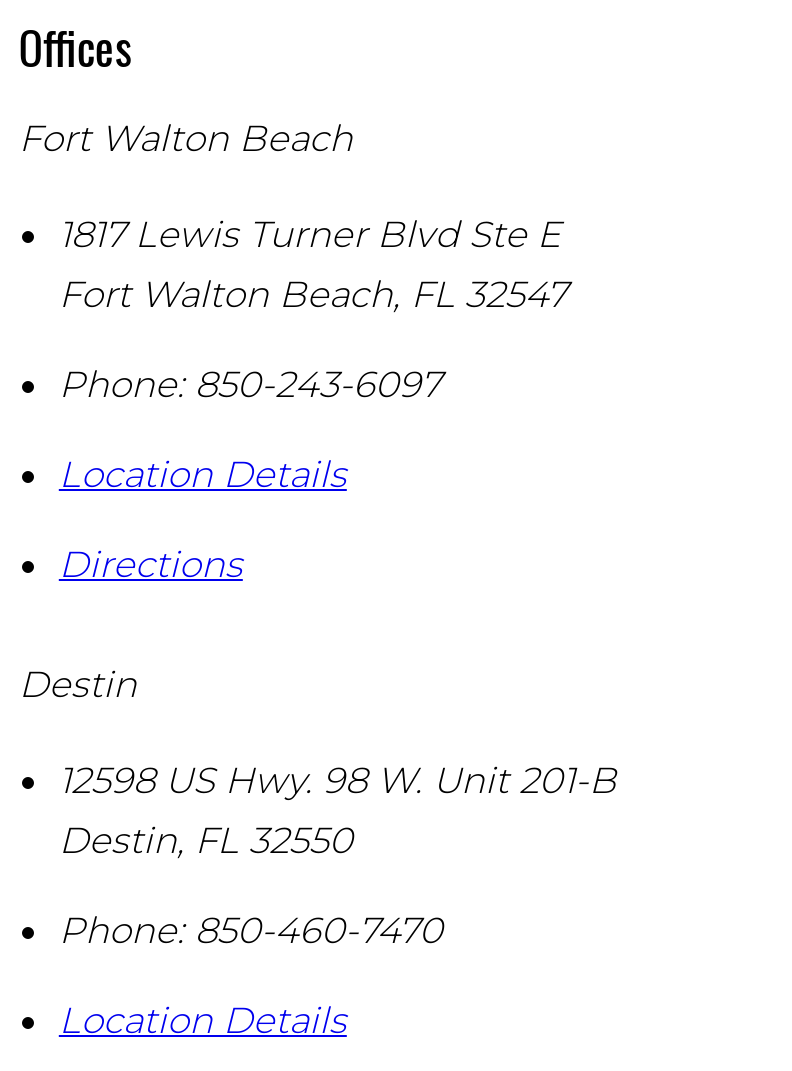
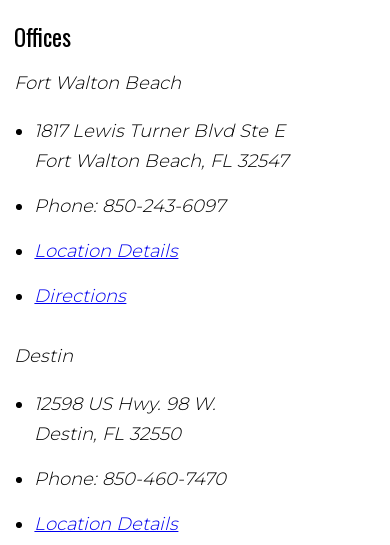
[59,758,617,802] 12598 US Hwy. 98 W. Unit 201-B -> [34,393,216,415] 12598 US Hwy. 98 W.

